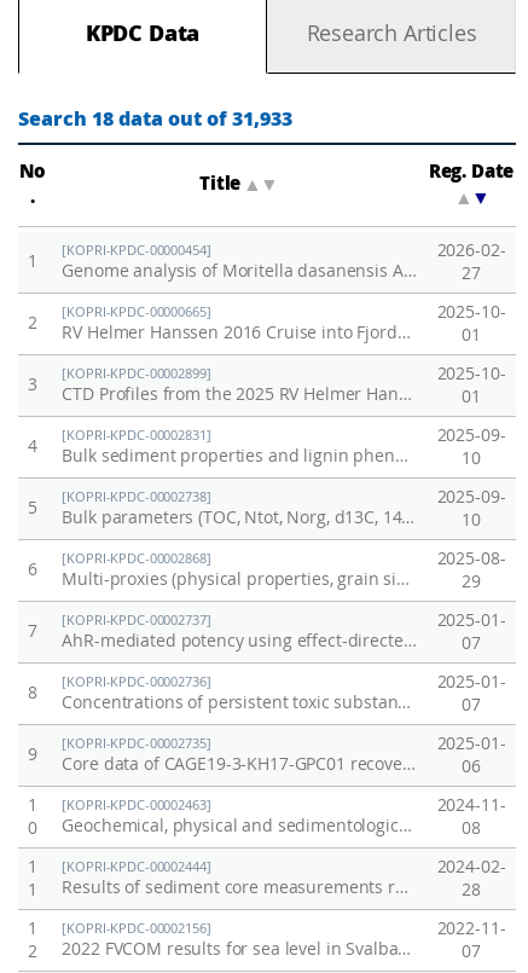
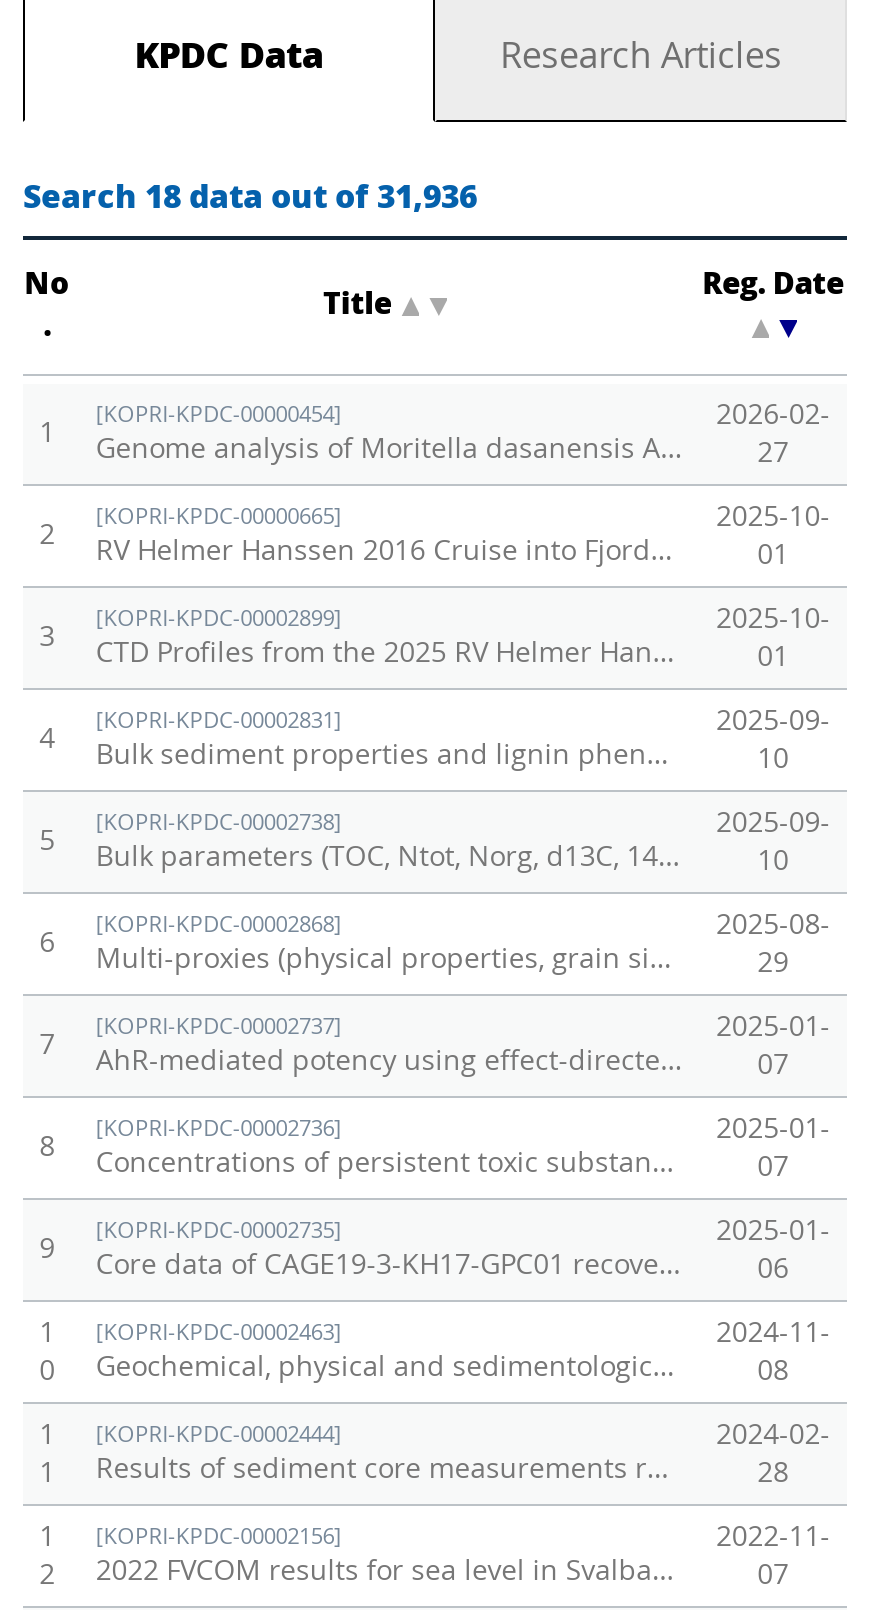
[18,108,292,131] Search 18 data out of 31,933 -> [23,178,477,216] Search 18 data out of 31,936

